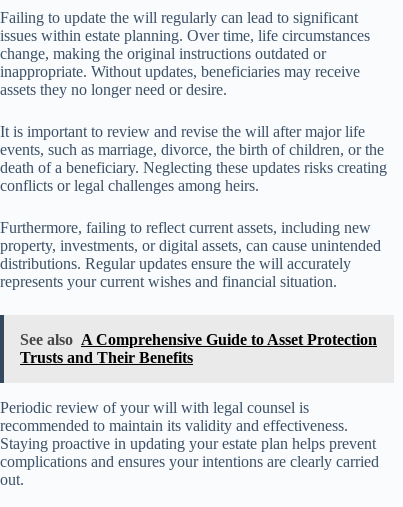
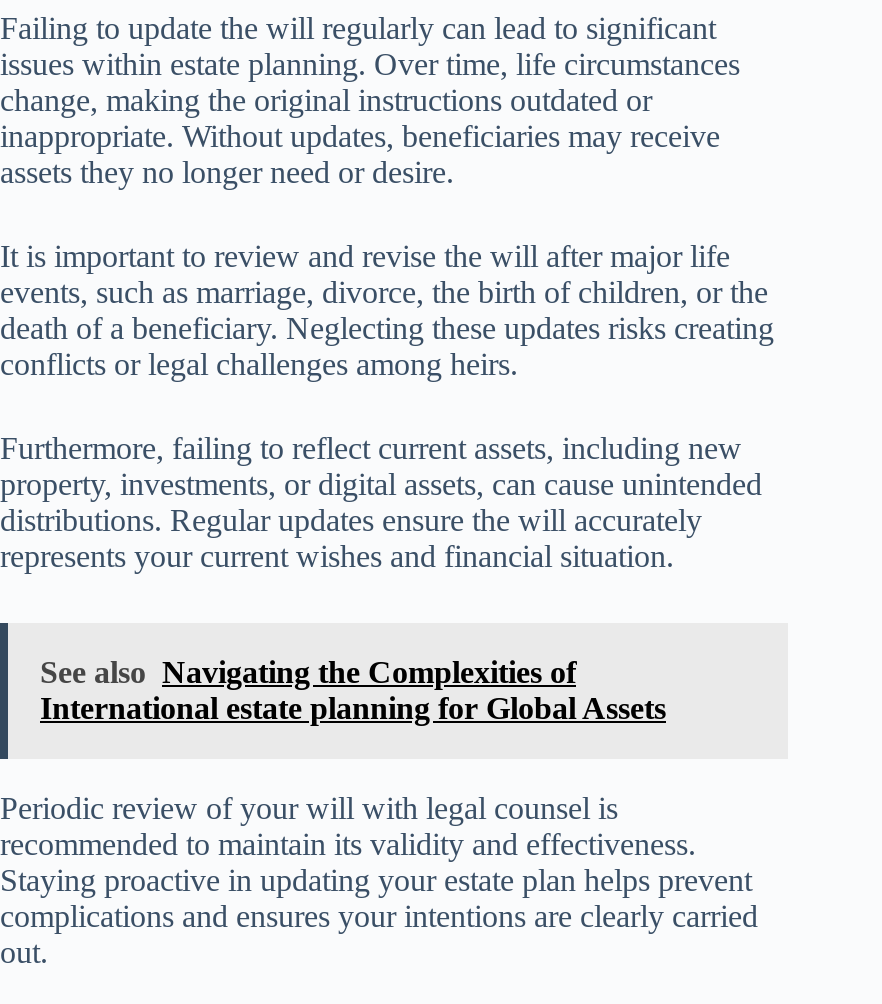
[20,331,377,366] See also A Comprehensive Guide to Asset Protection | Trusts and Their Benefits -> [40,654,666,724] See also Navigating the Complexities of | International estate planning for Global Assets

